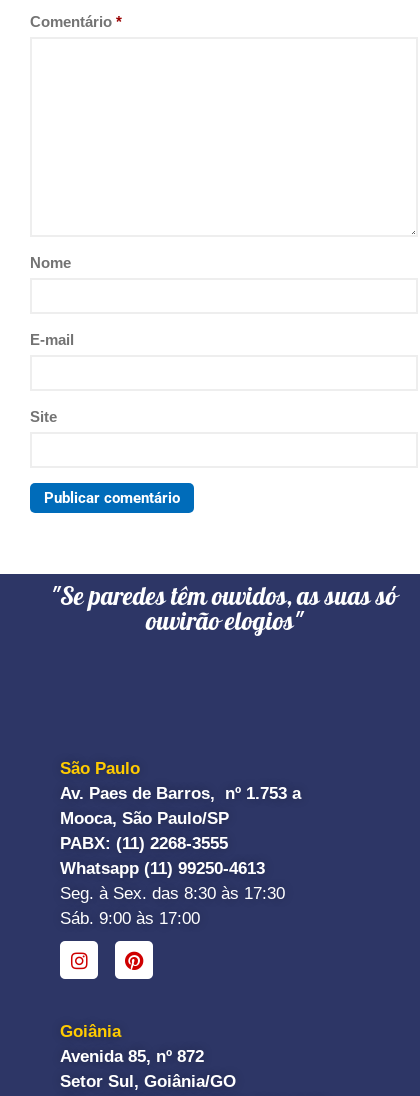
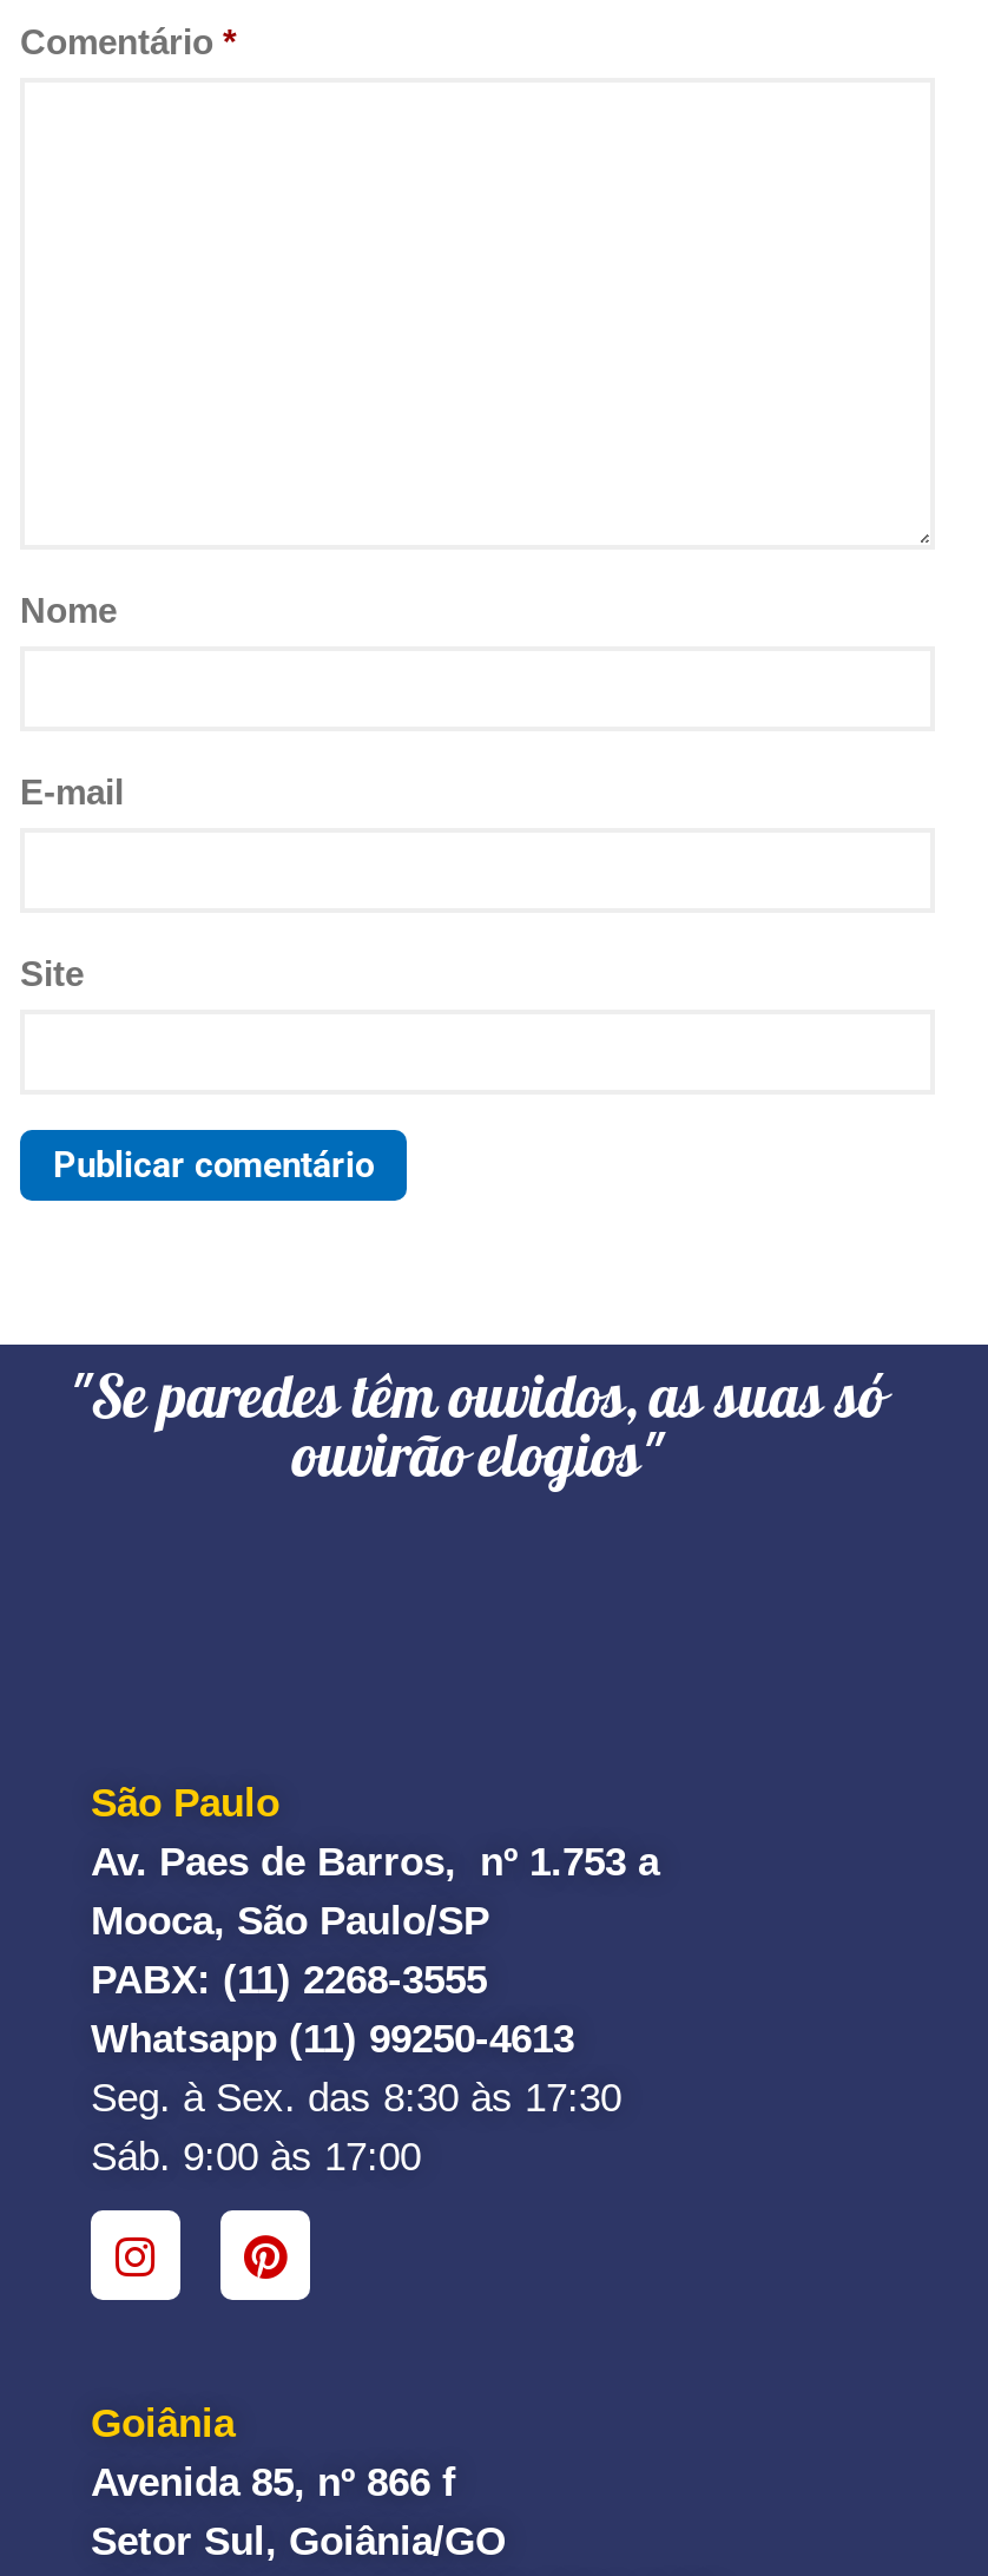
[60,1047,204,1066] Avenida 85, nº 872 -> [91,2461,456,2506] Avenida 85, nº 866 f

